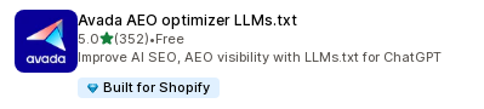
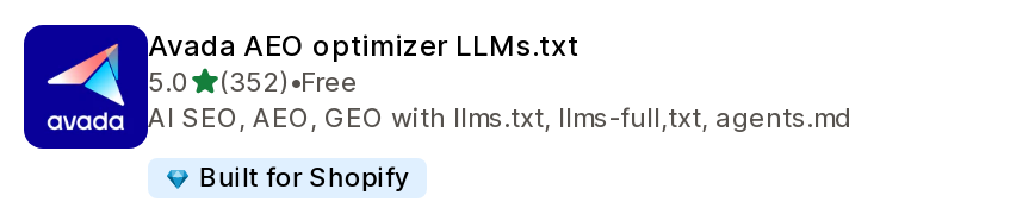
[78,48,442,65] Improve AI SEO, AEO visibility with LLMs.txt for ChatGPT -> [148,101,851,134] AI SEO, AEO, GEO with llms.txt, llms-full,txt, agents.md

